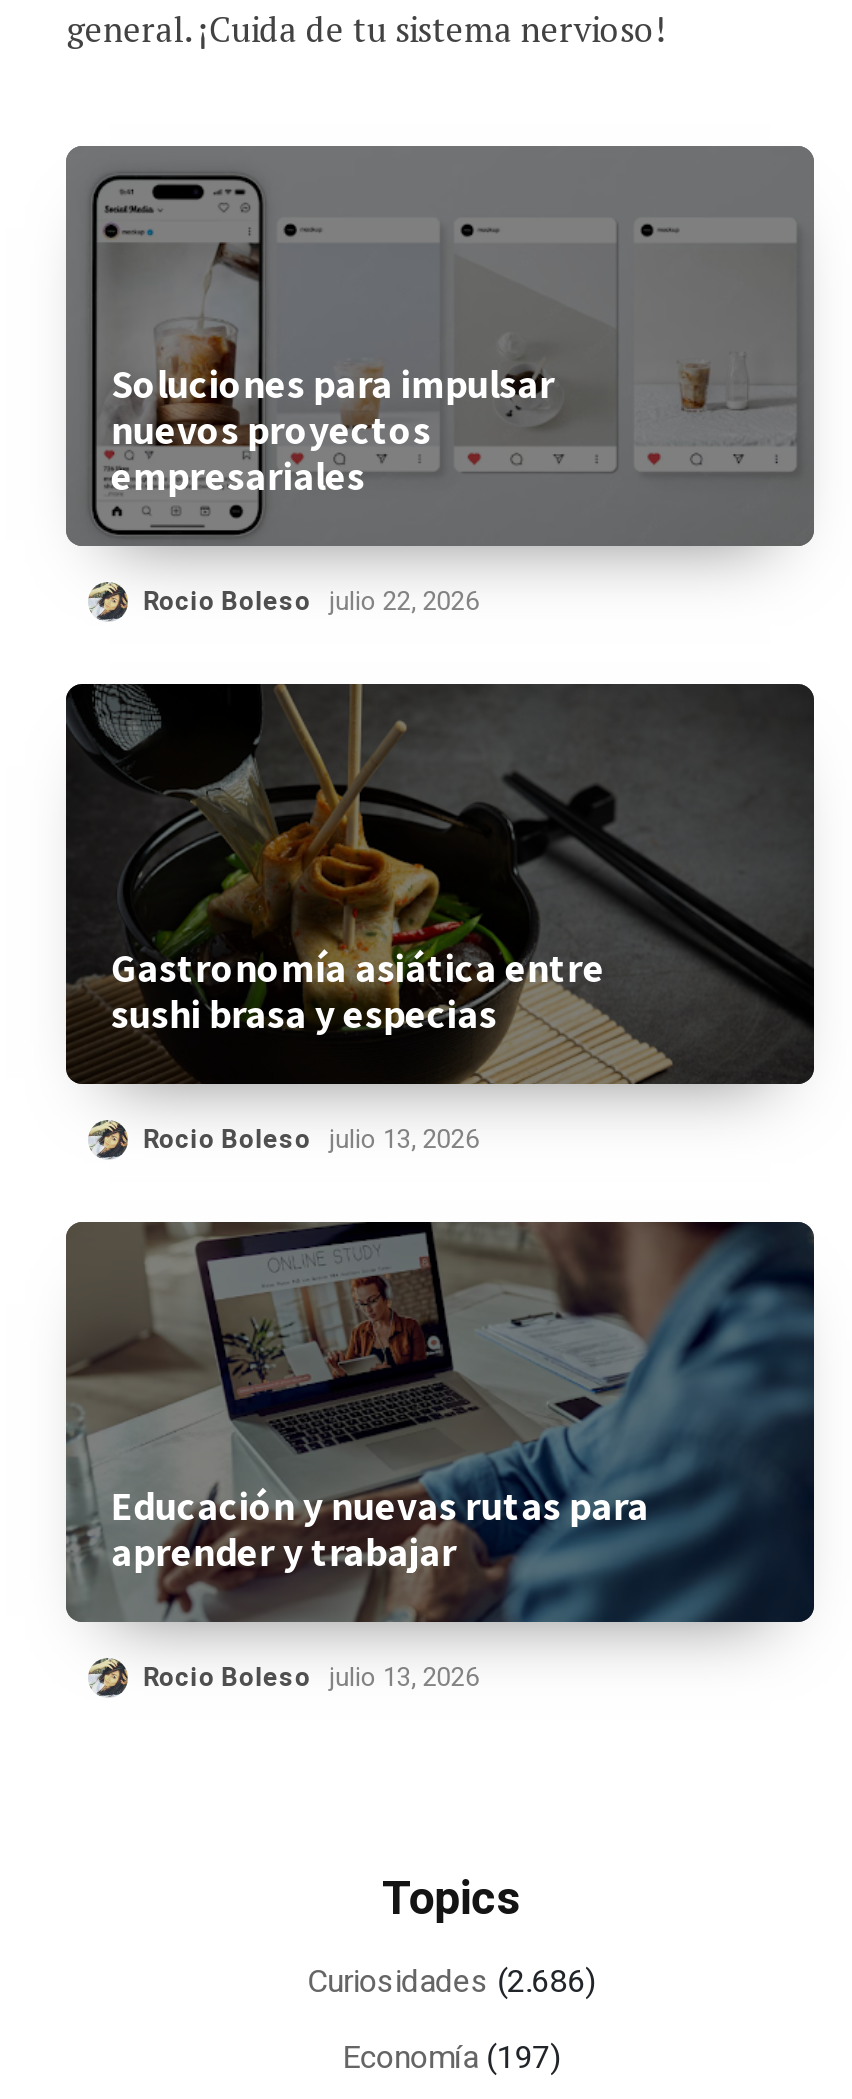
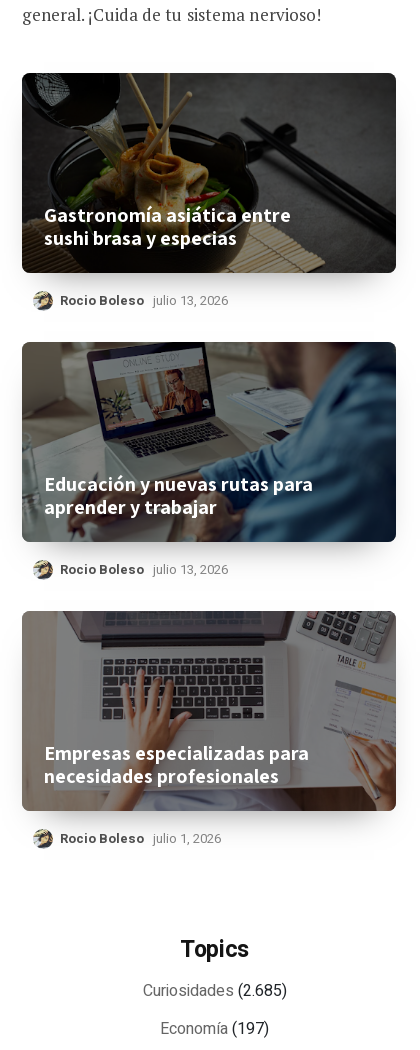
[66,146,814,620] [image] | Soluciones para impulsar | nuevos proyectos | empresariales | Rocio Boleso julio 22, 2026 -> none
moved [62,682,816,1696] -> [20,72,397,579]: [image] | Gastronomía asiática entre | sushi brasa y especias | Rocio Boleso julio 13, 2026 | Educación y nuevas rutas para | aprender y trabajar | Rocio Boleso julio 13, 2026
none -> [22,611,397,848] [image] | Empresas especializadas para | necesidades profesionales | Rocio Boleso julio 1, 2026
[307,1958,595,2006] Curiosidades (2.686) -> [143,979,287,1003] Curiosidades (2.685)

